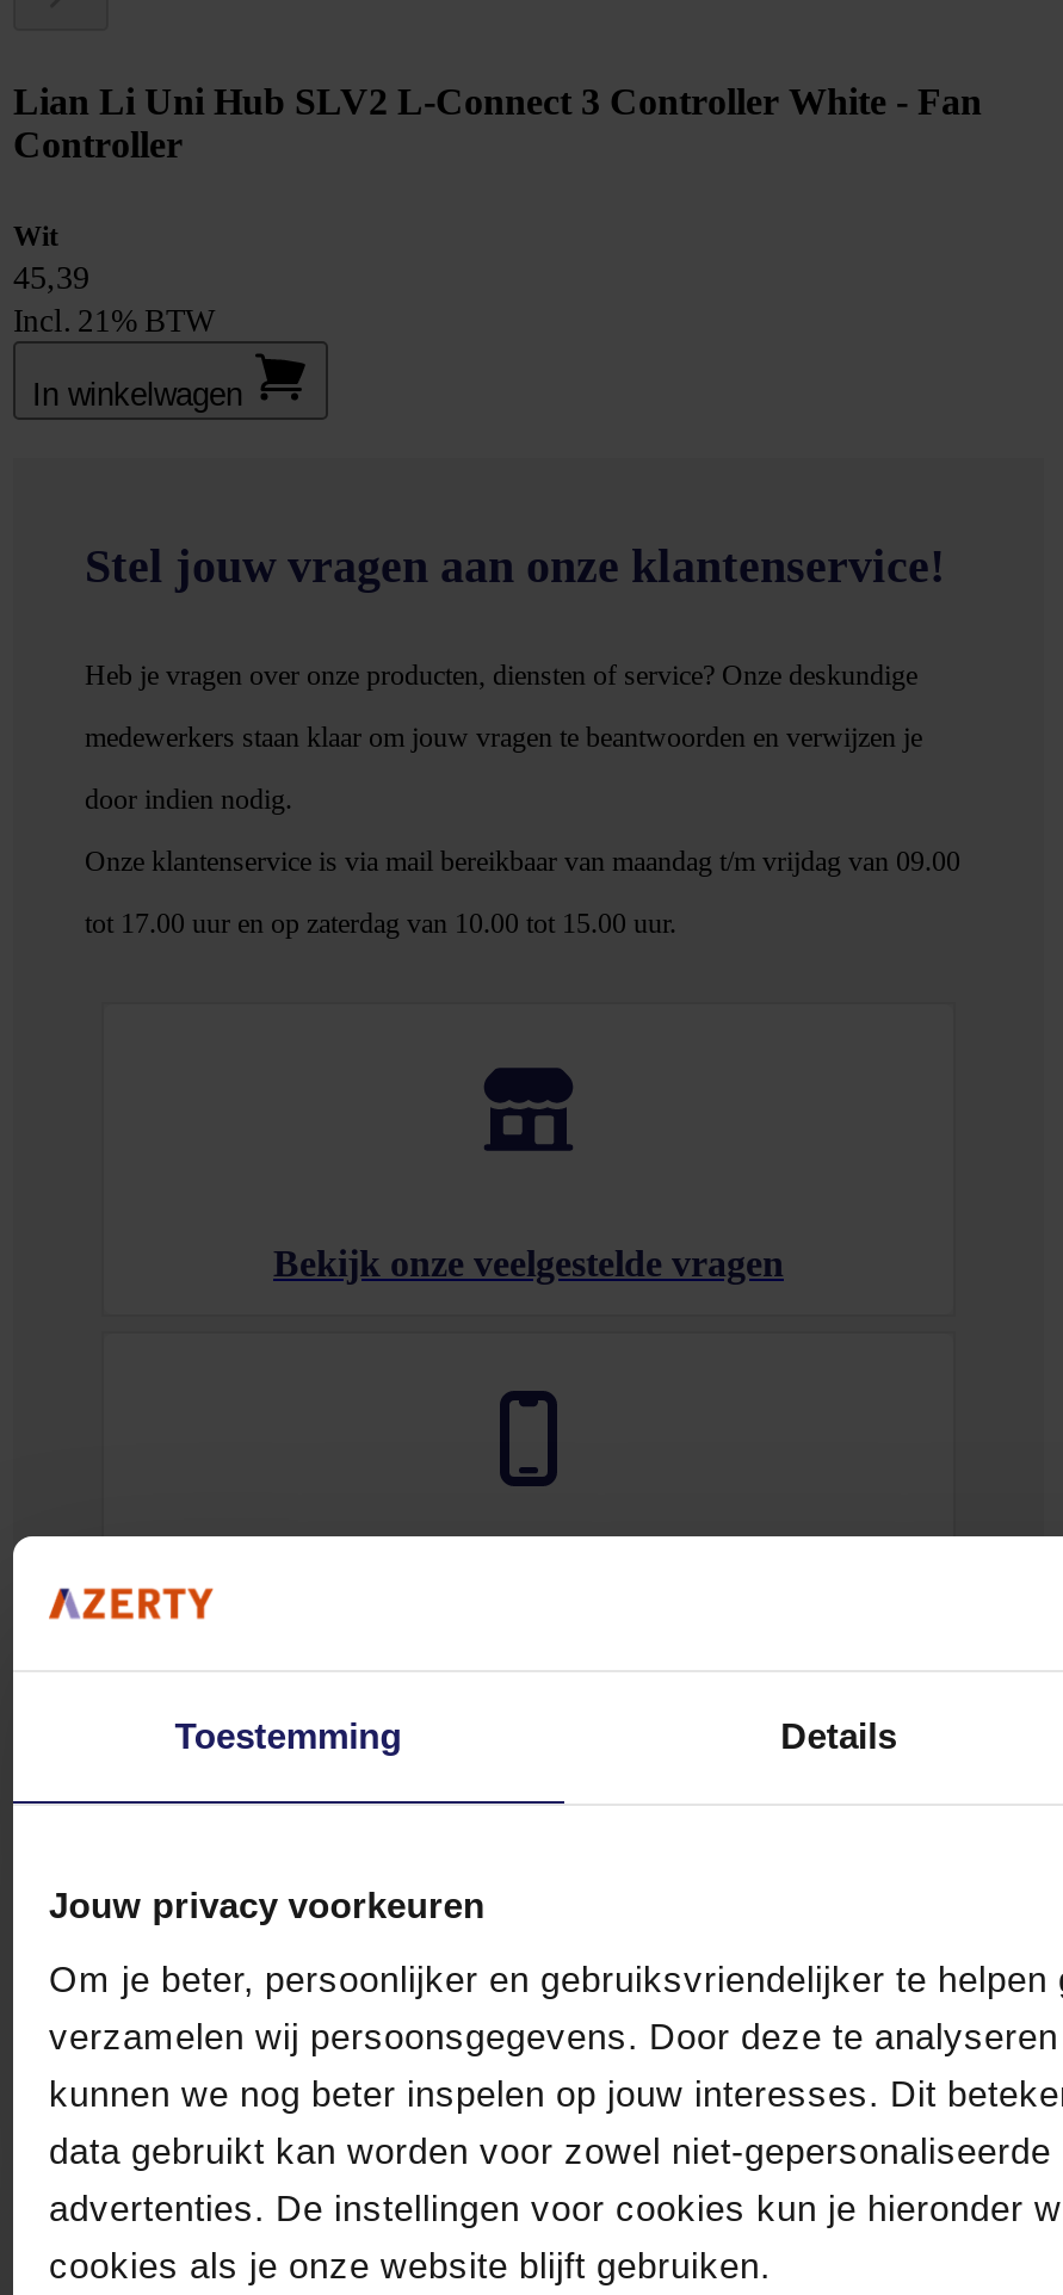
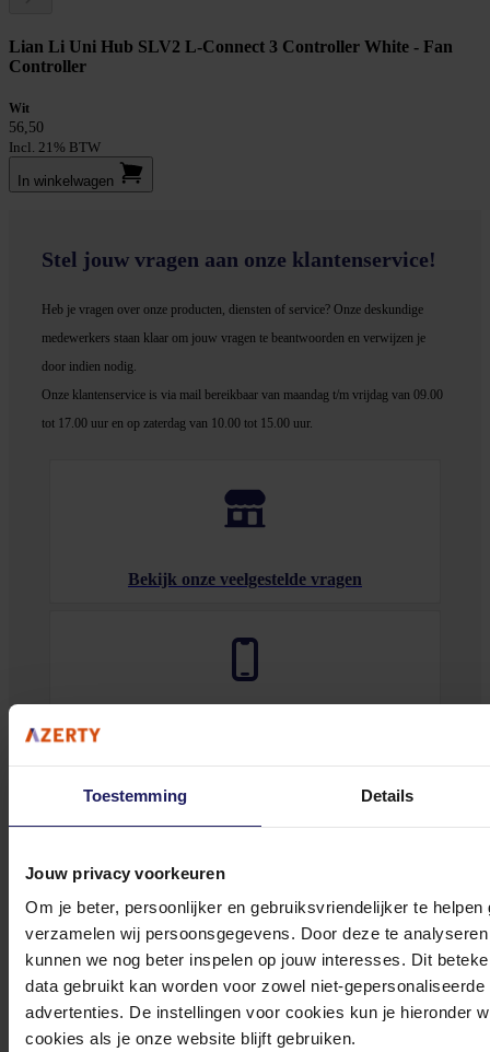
[13,261,89,297] 45,39 -> [9,120,44,136] 56,50

